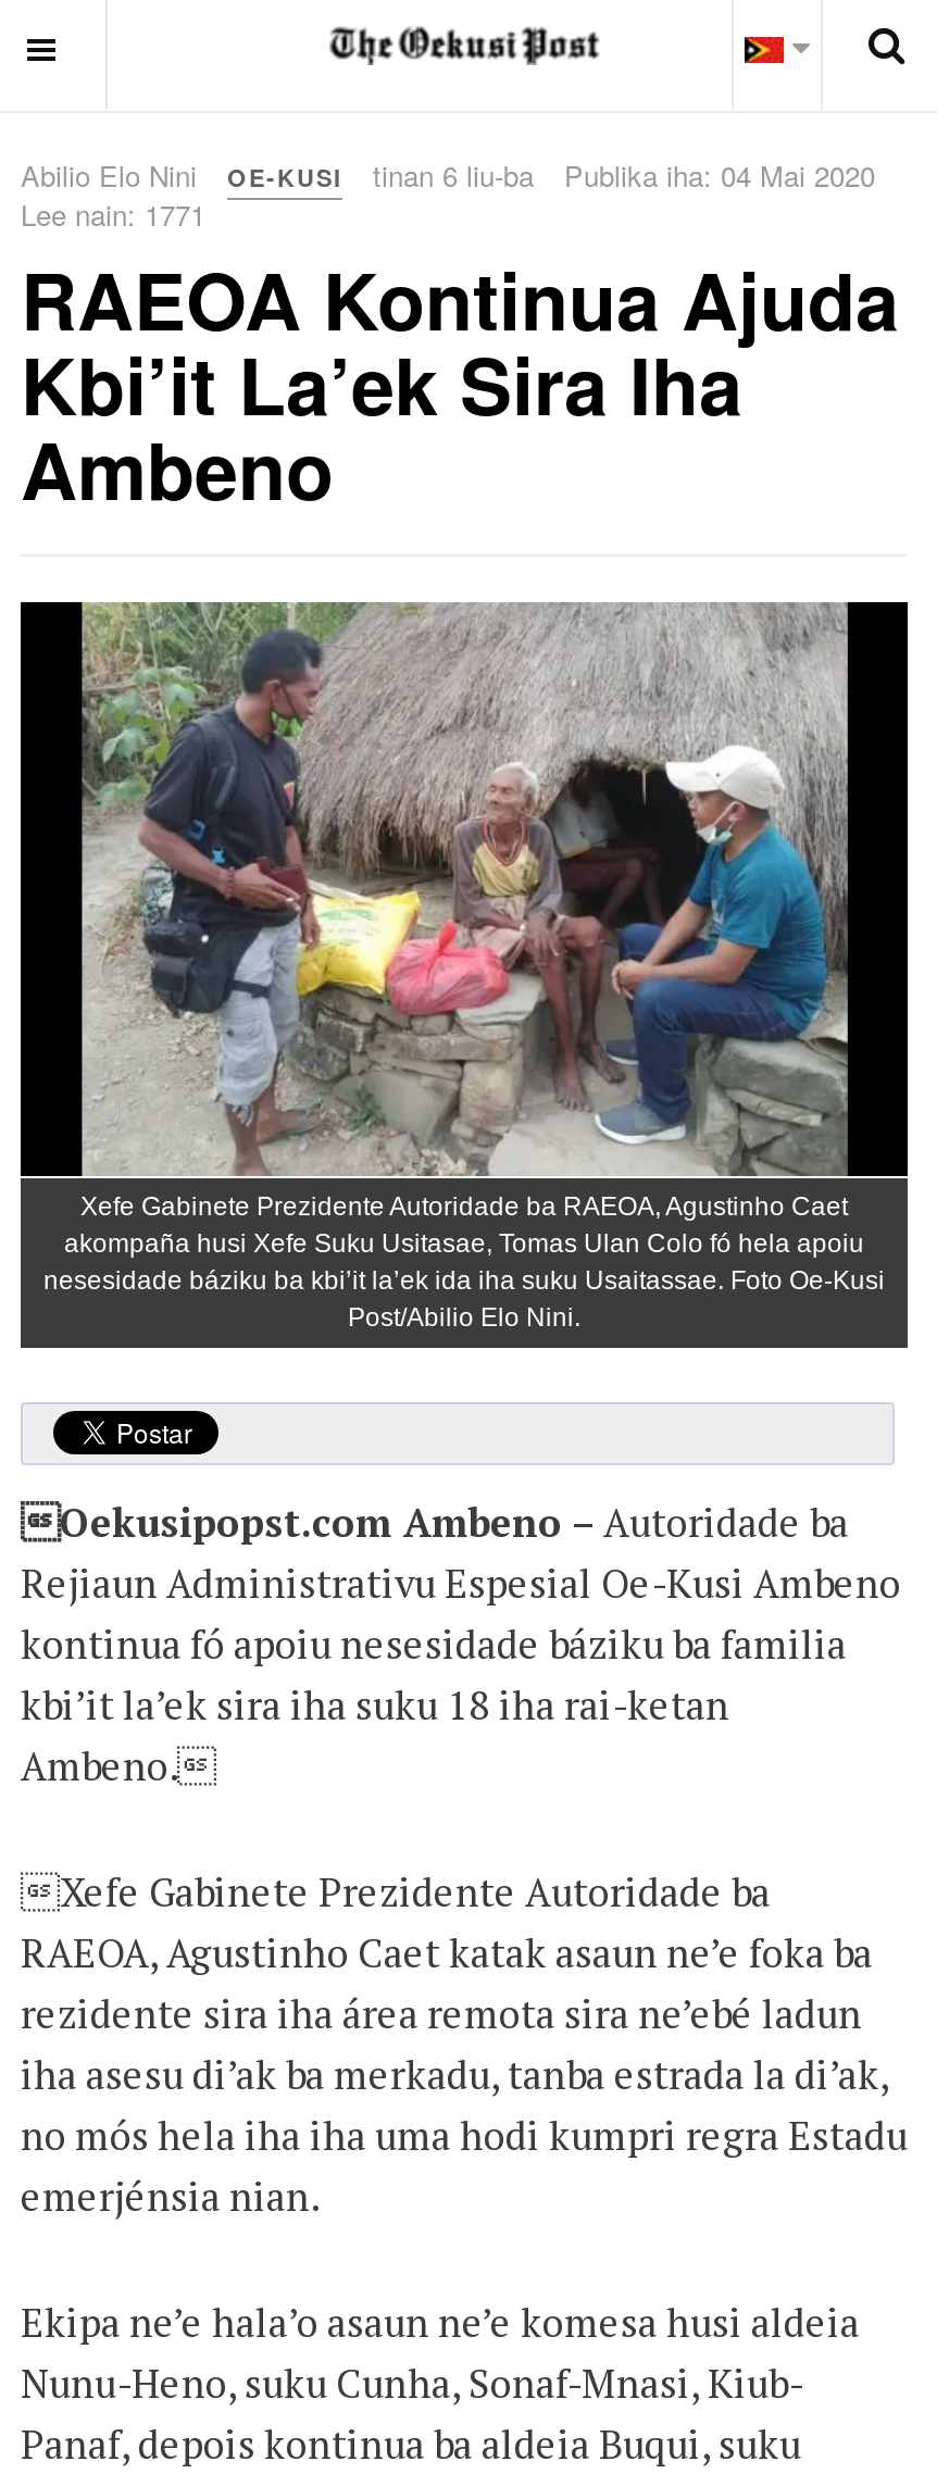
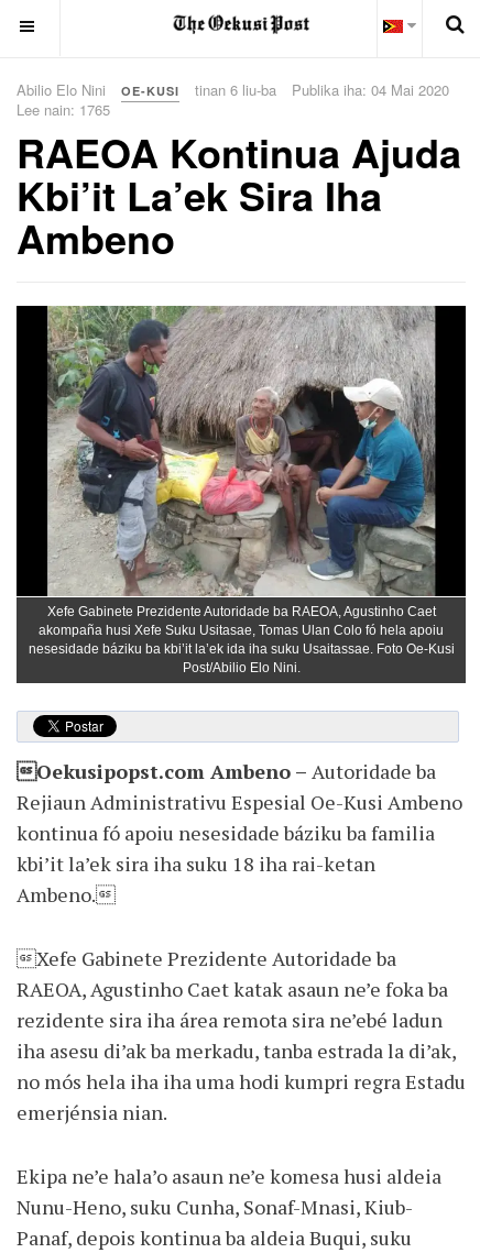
[21,193,205,235] Lee nain: 1771 -> [17,99,110,120] Lee nain: 1765

